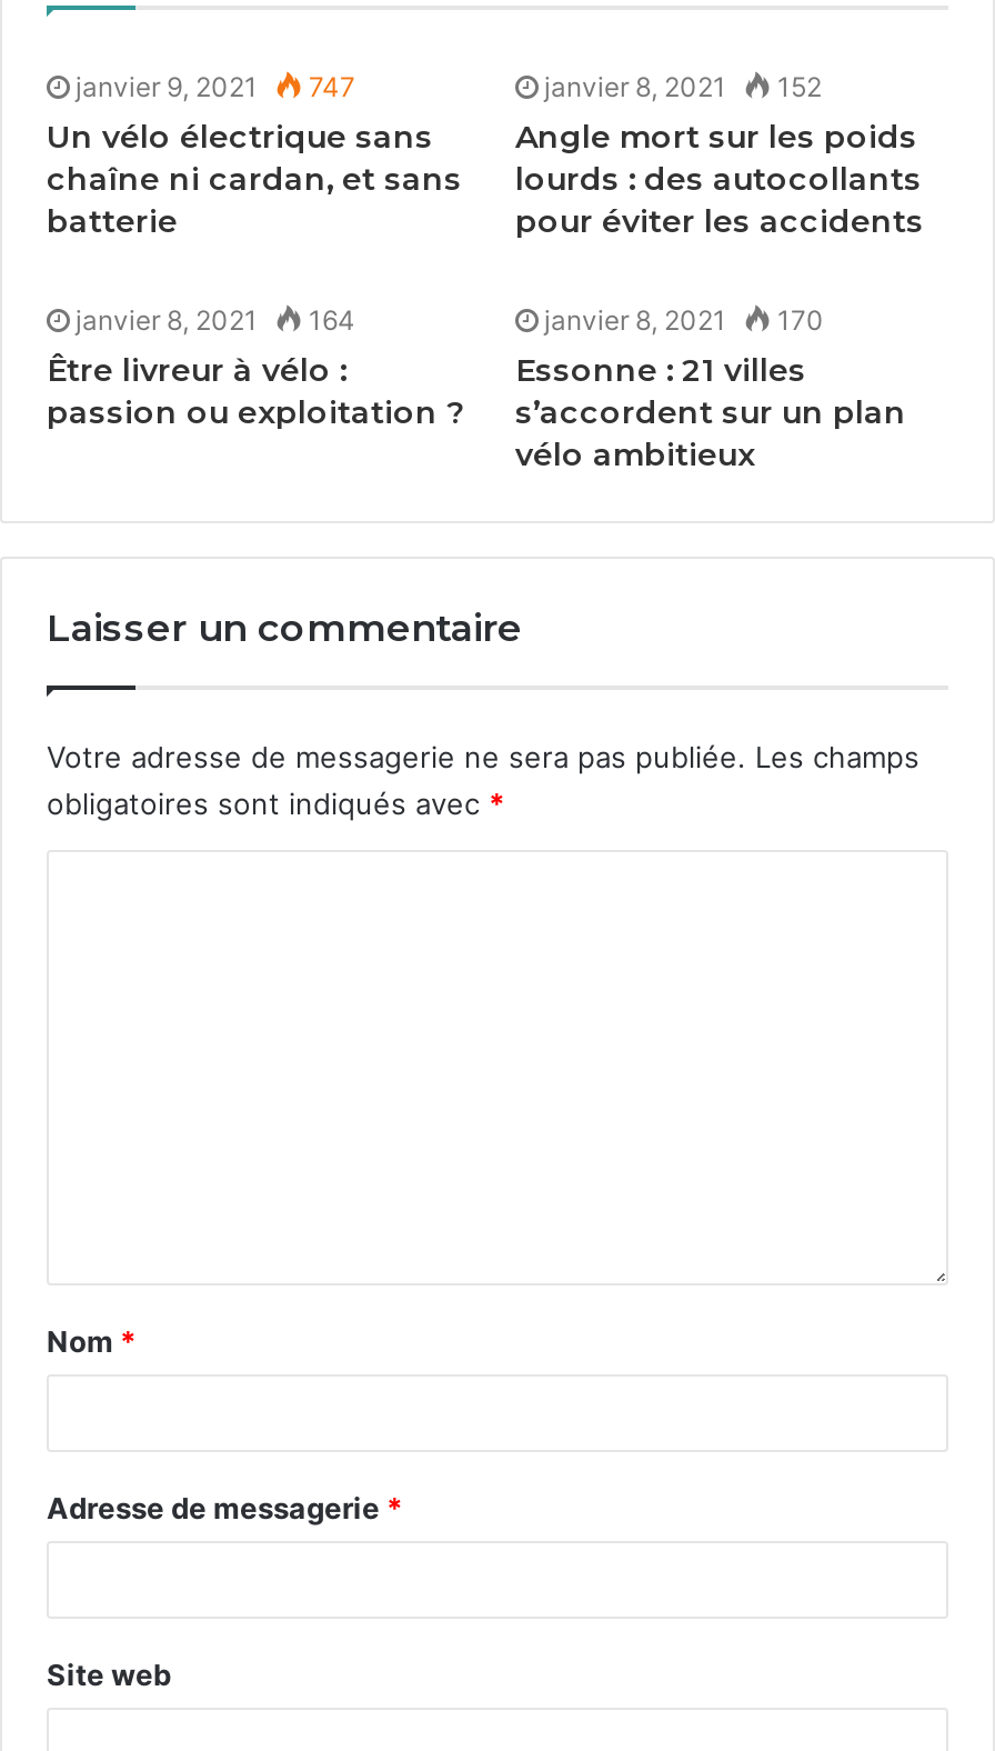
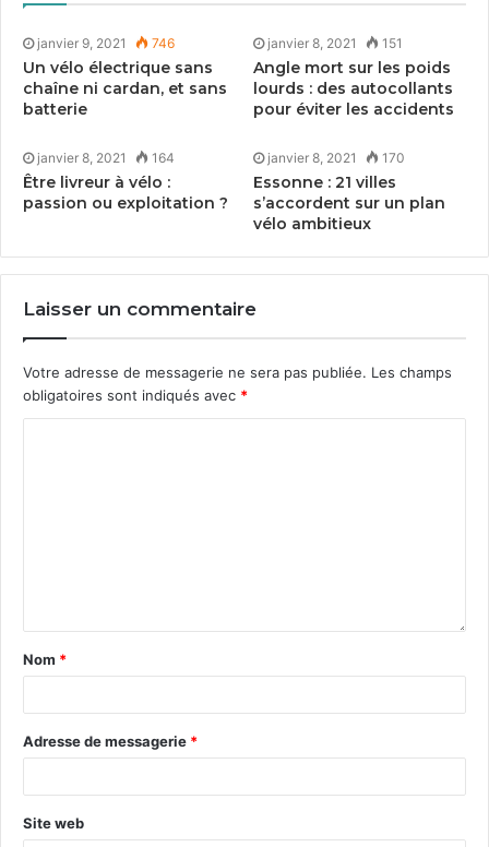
[76,70,355,103] janvier 9, 2021 747 -> [37,35,175,51] janvier 9, 2021 746
[544,70,822,103] janvier 8, 2021 152 -> [267,35,403,51] janvier 8, 2021 151

